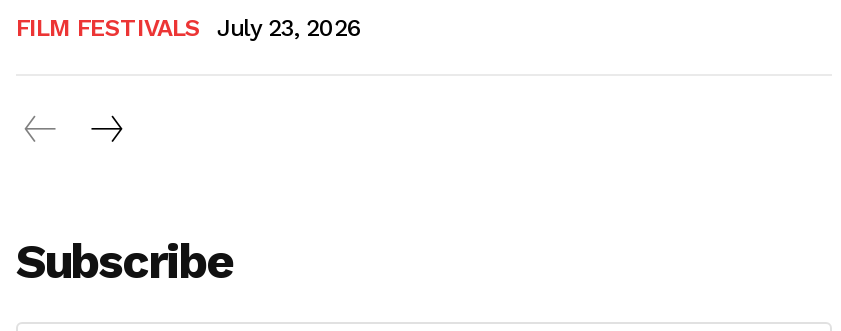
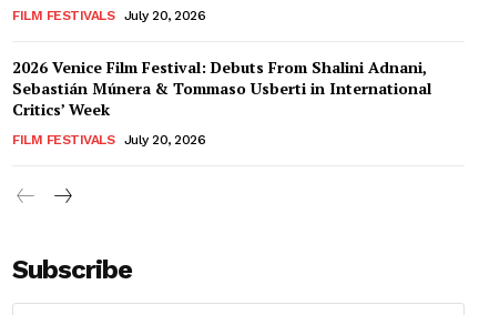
[217,15,362,43] July 23, 2026 -> [12,8,431,148] July 20, 2026 | 2026 Venice Film Festival: Debuts From Shalini Adnani, | Sebastián Múnera & Tommaso Usberti in International | Critics’ Week | FILM FESTIVALS | July 20, 2026

